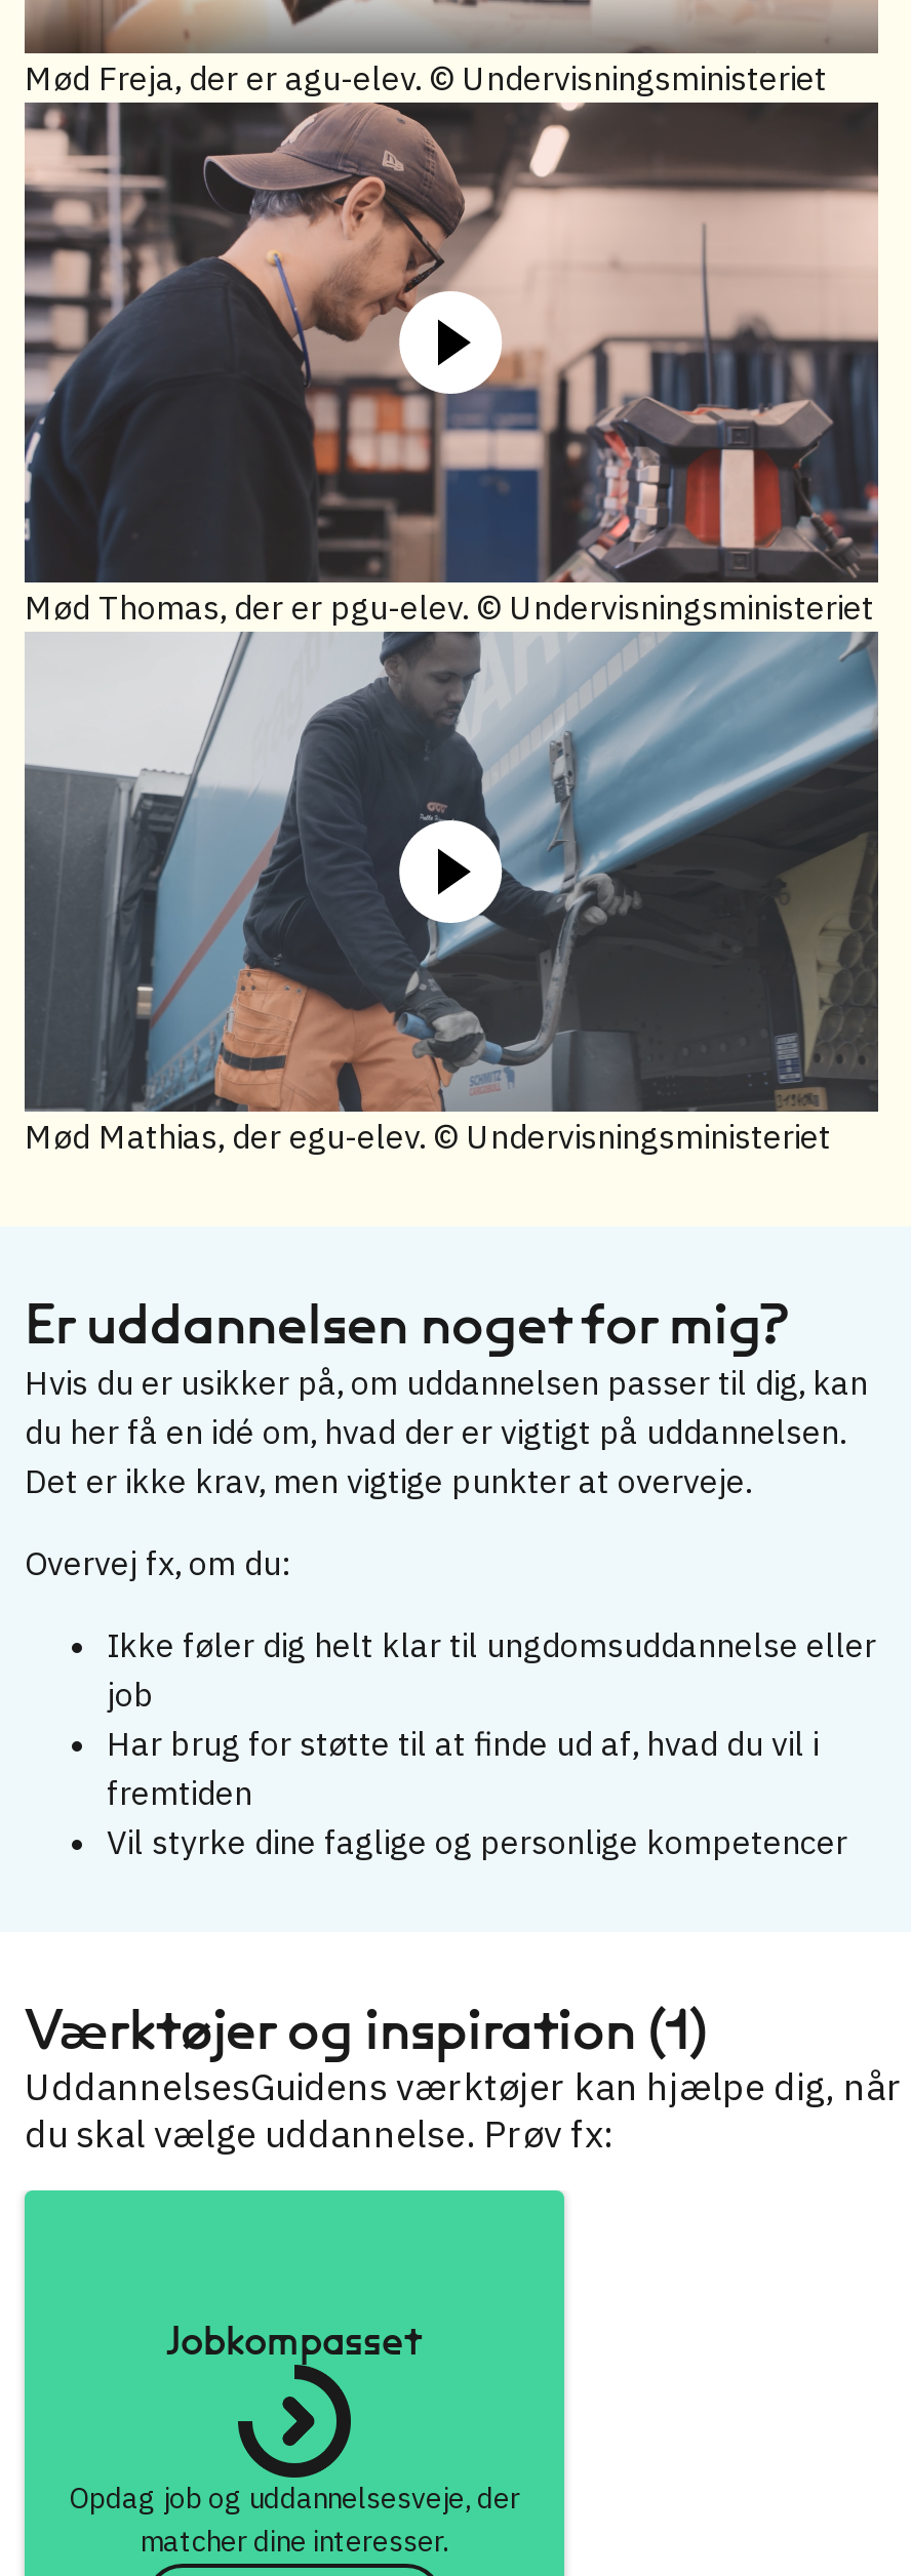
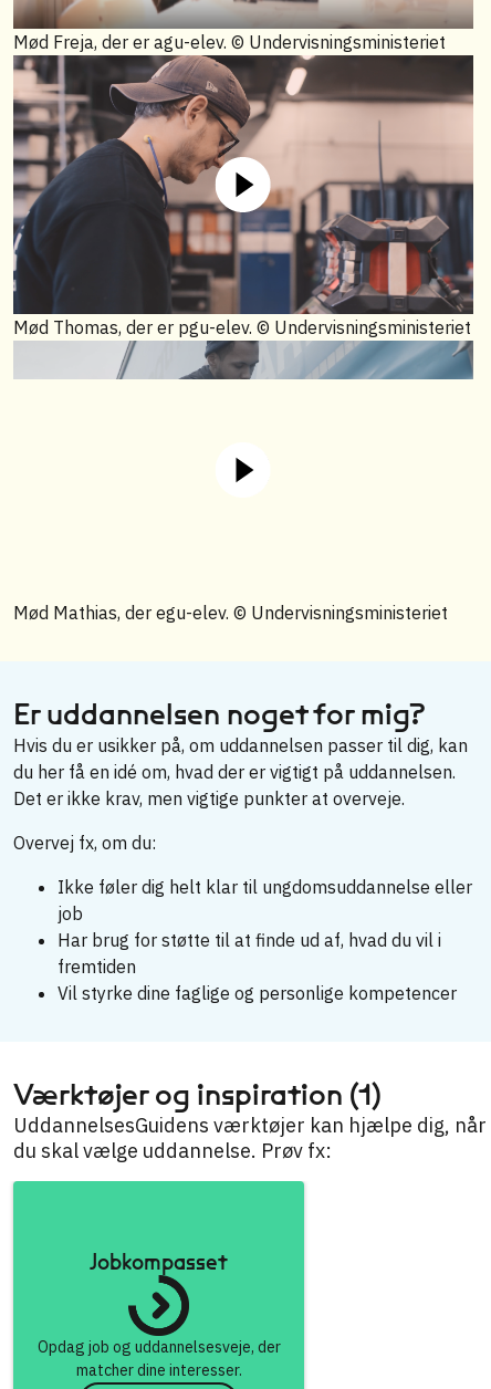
[23,701,880,1114] [image] -> none

